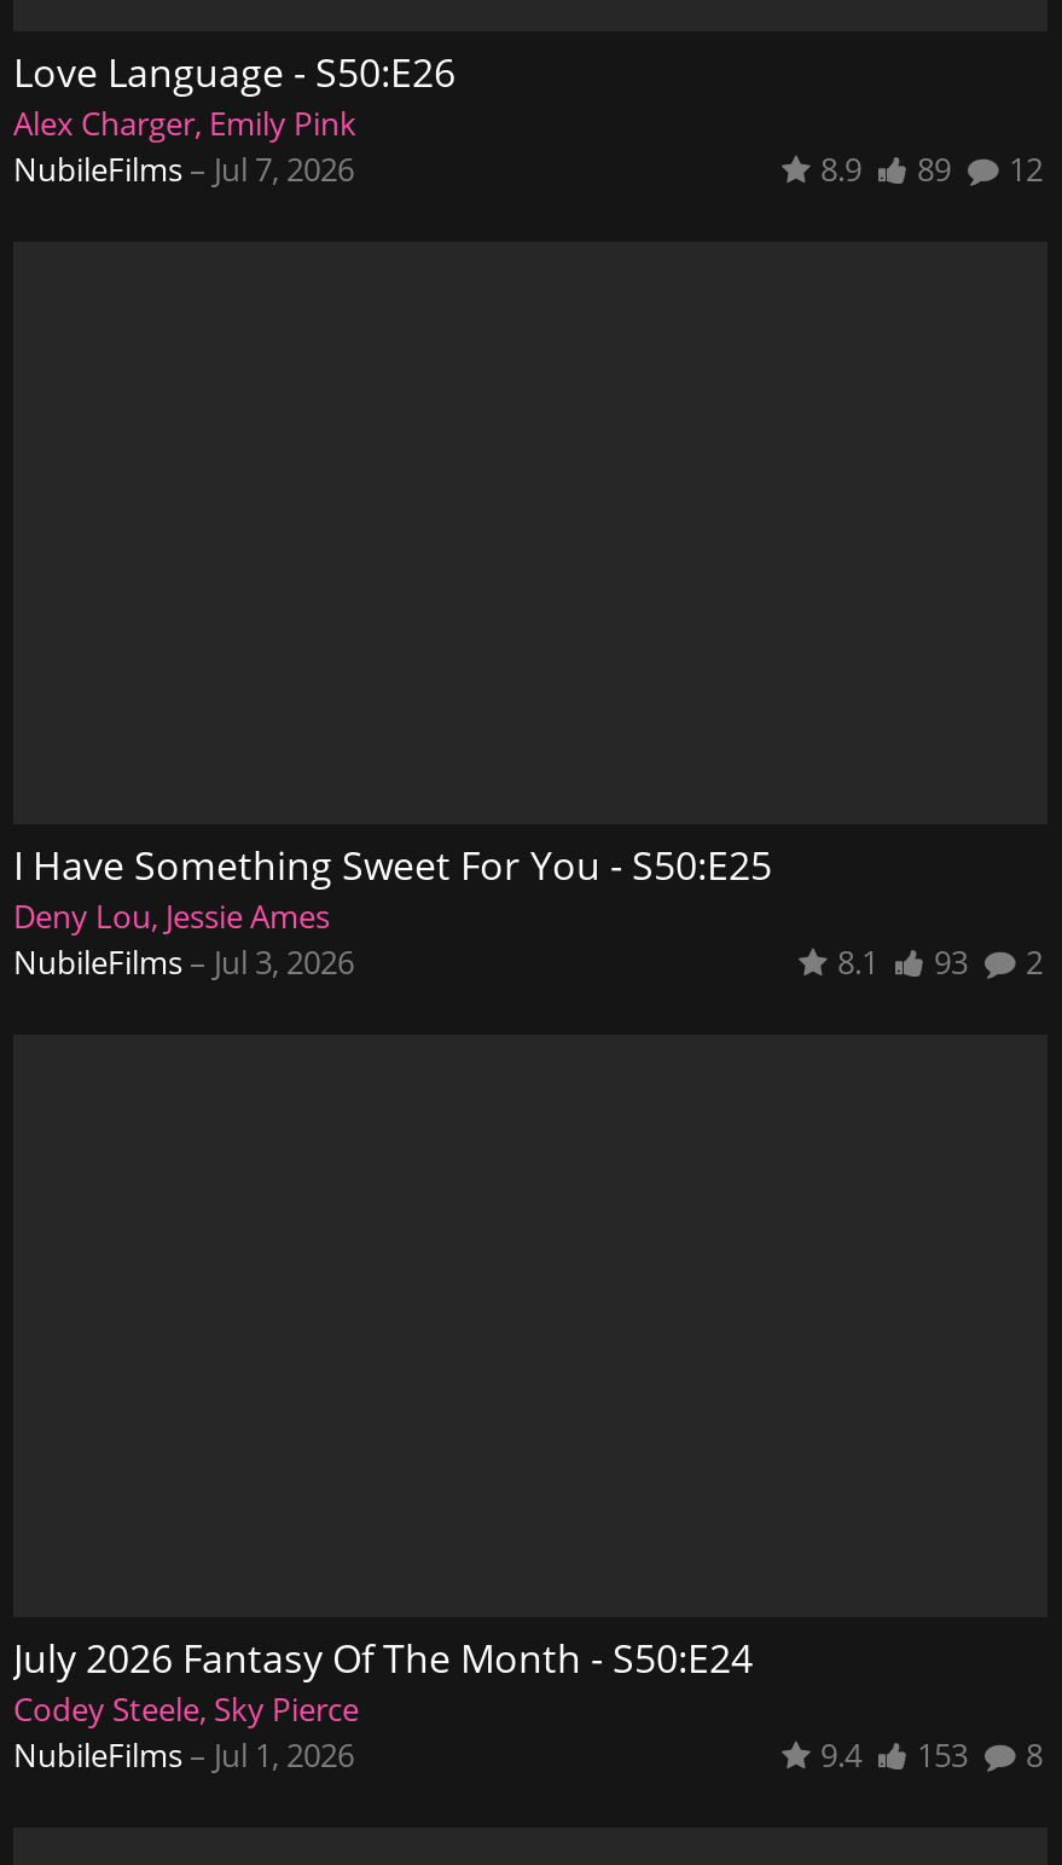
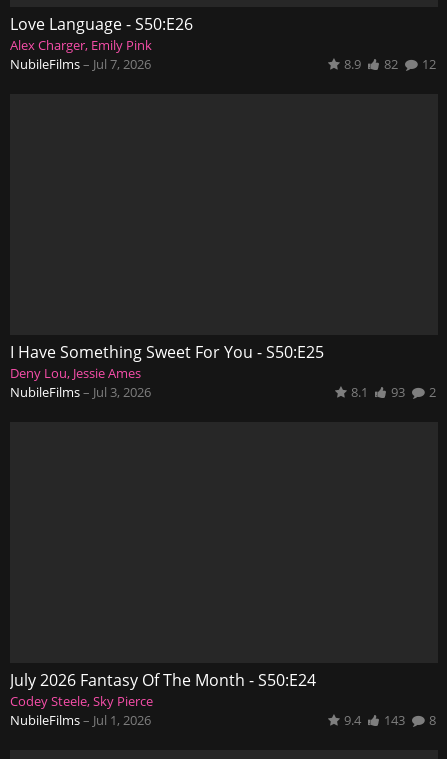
[820,149,1043,192] 8.9 89 12 -> [344,55,436,73] 8.9 82 12
[820,1733,1043,1777] 9.4 153 8 -> [344,711,436,729] 9.4 143 8

